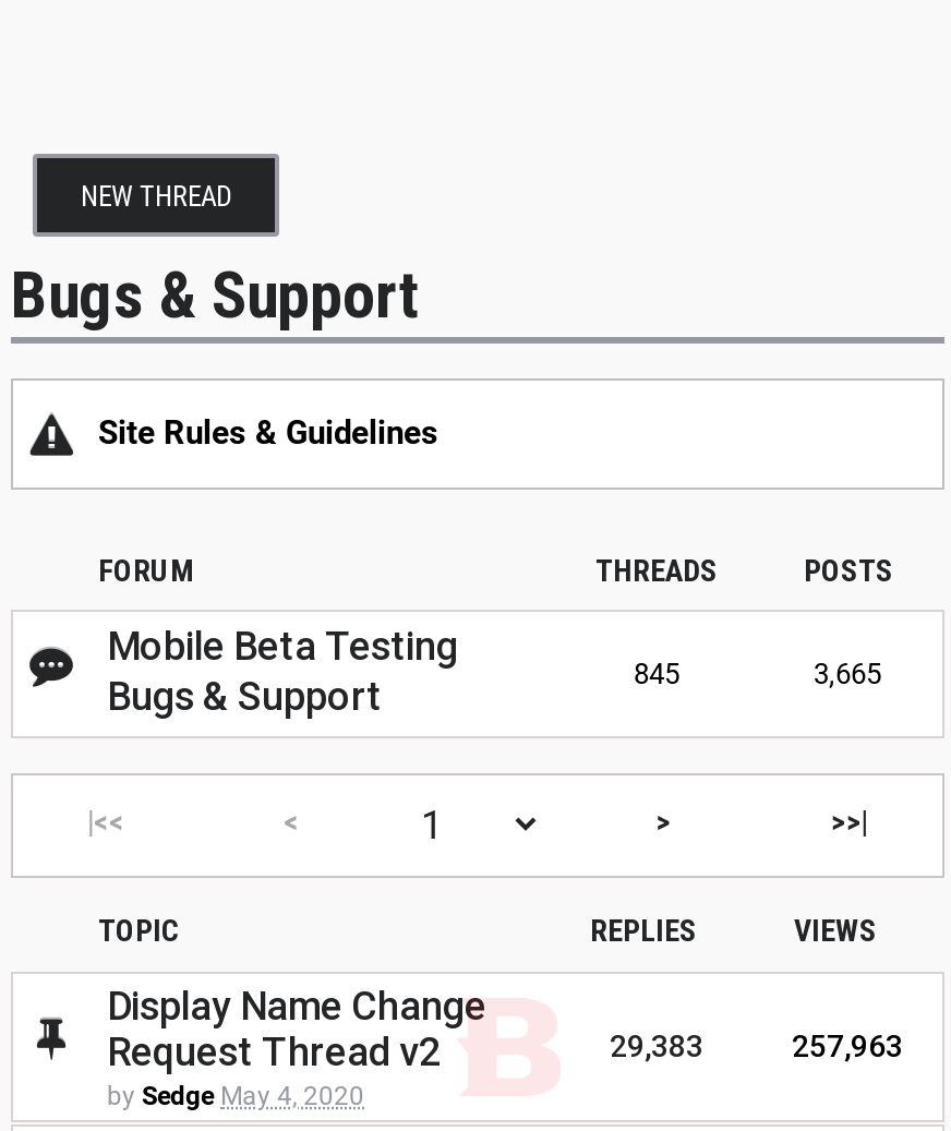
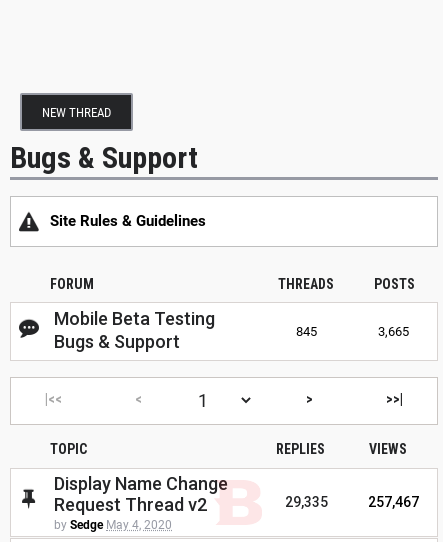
[610,1028,703,1063] 29,383 -> [284,494,327,510] 29,335
[792,1028,903,1063] 257,963 -> [368,494,419,510] 257,467

